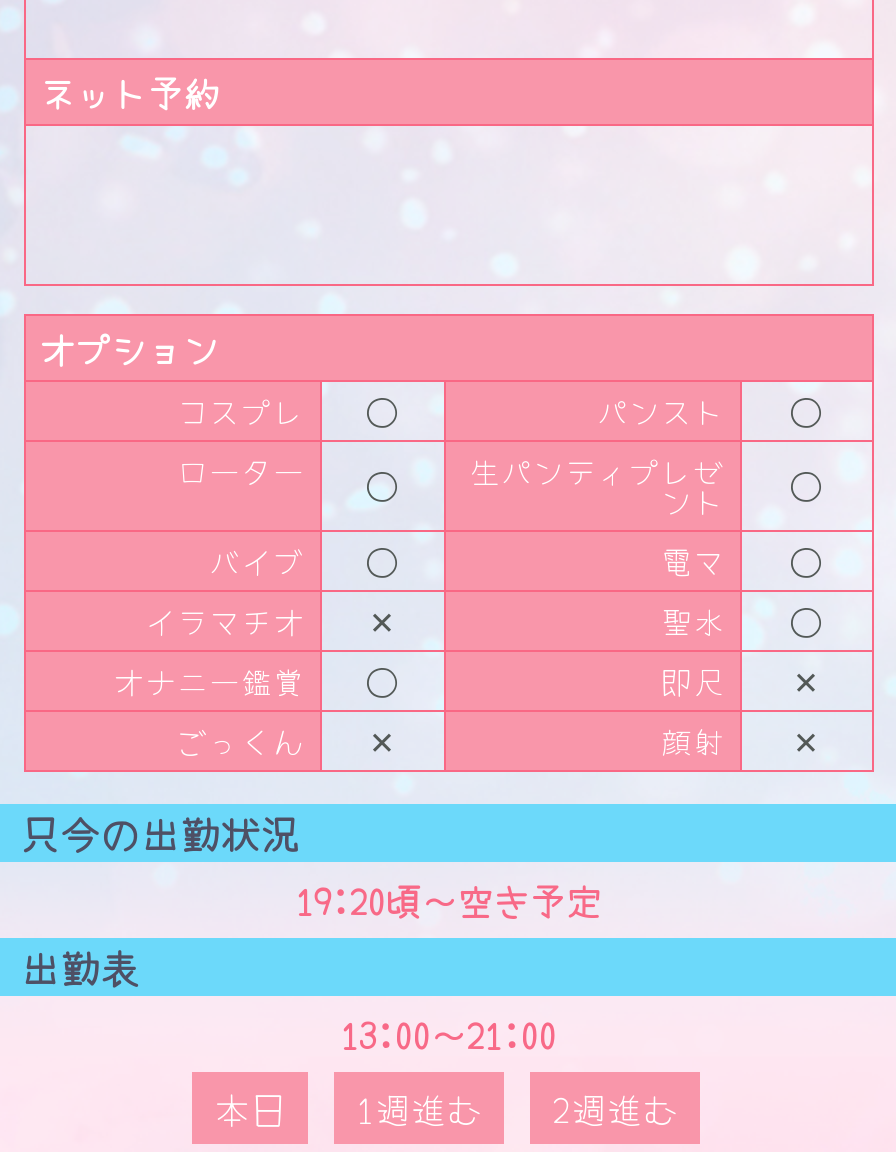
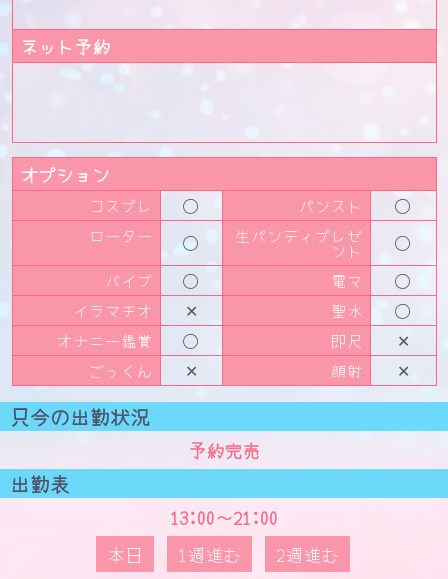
[295,874,601,926] 19:20頃～空き予定 -> [188,437,260,463] 予約完売

